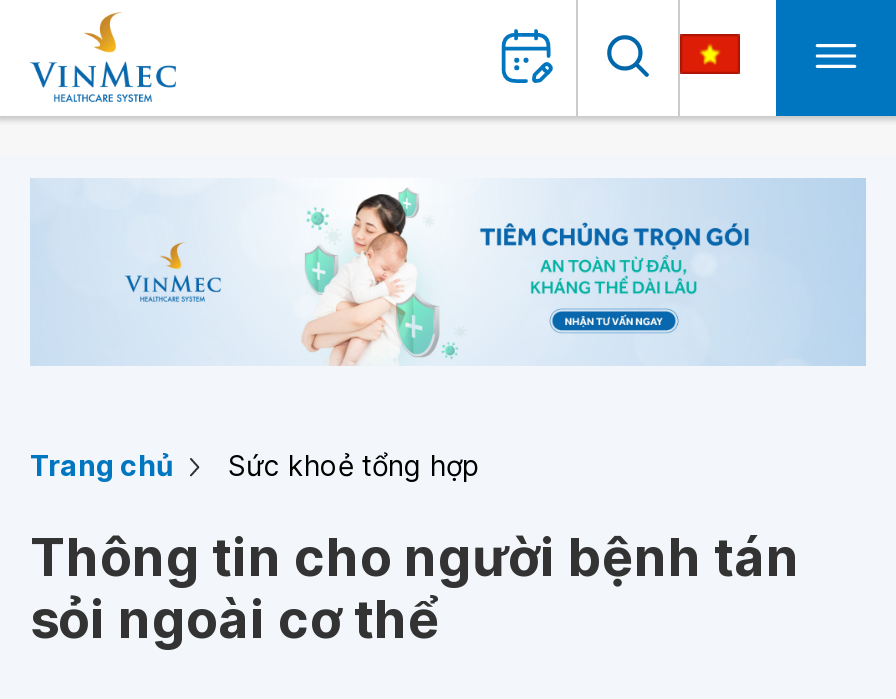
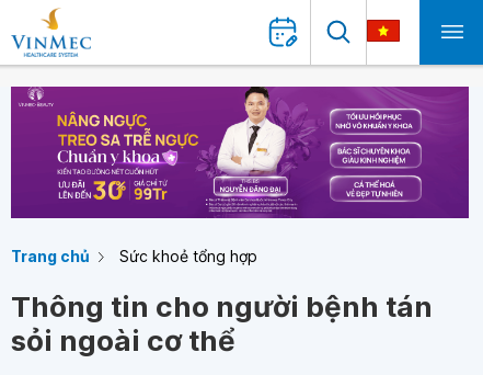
[30,156,866,396] [image] -> [10,86,470,219] [image]

